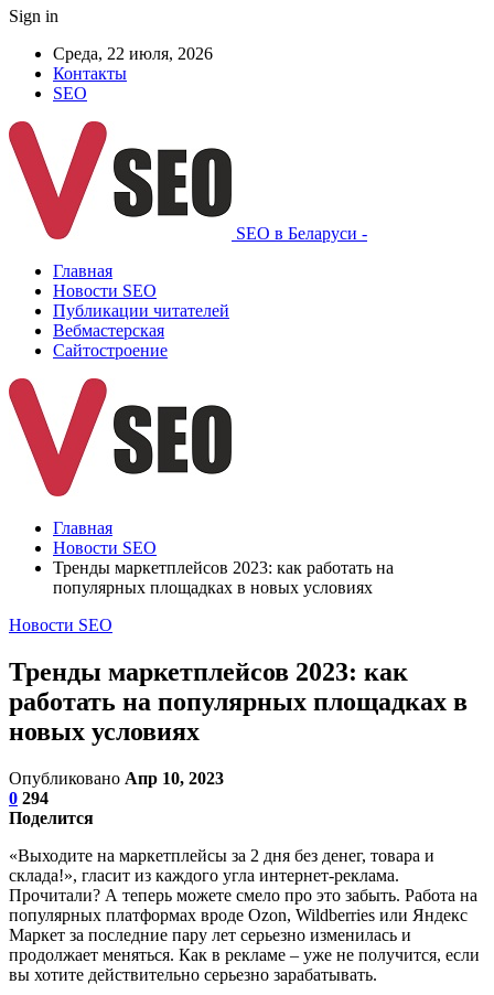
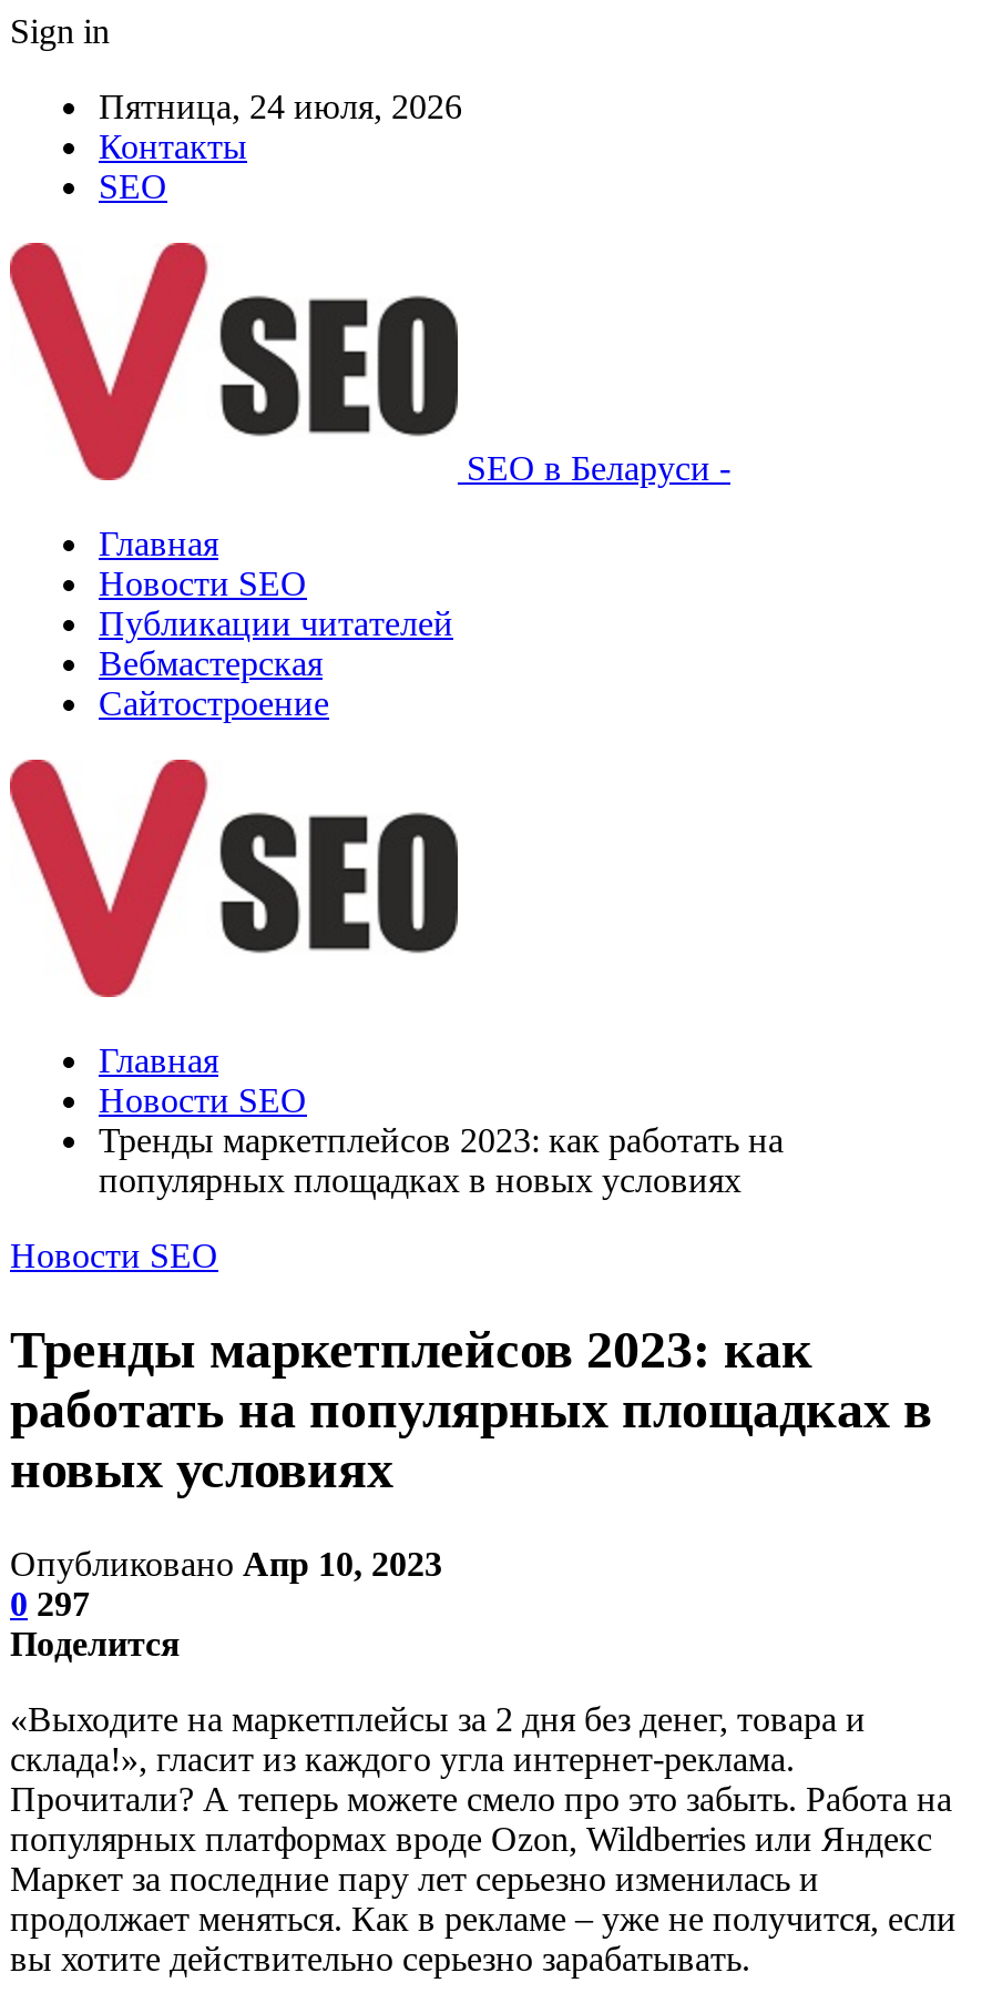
[53,44,213,63] Среда, 22 июля, 2026 -> [99,88,462,125] Пятница, 24 июля, 2026
[9,788,49,807] 0 294 -> [10,1584,90,1622] 0 297

